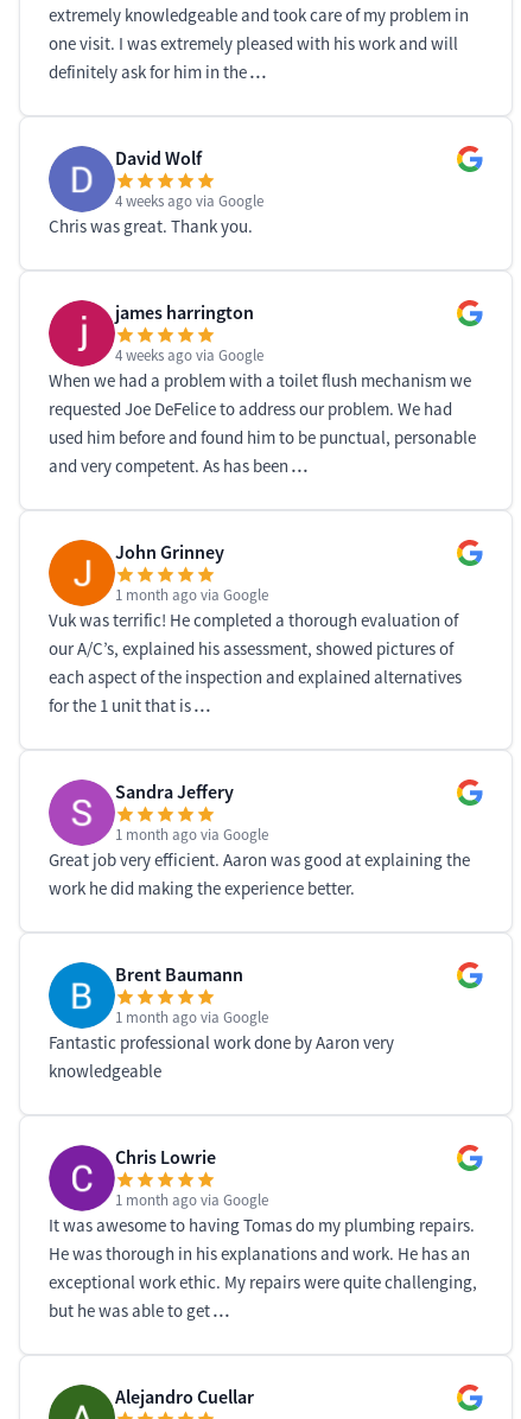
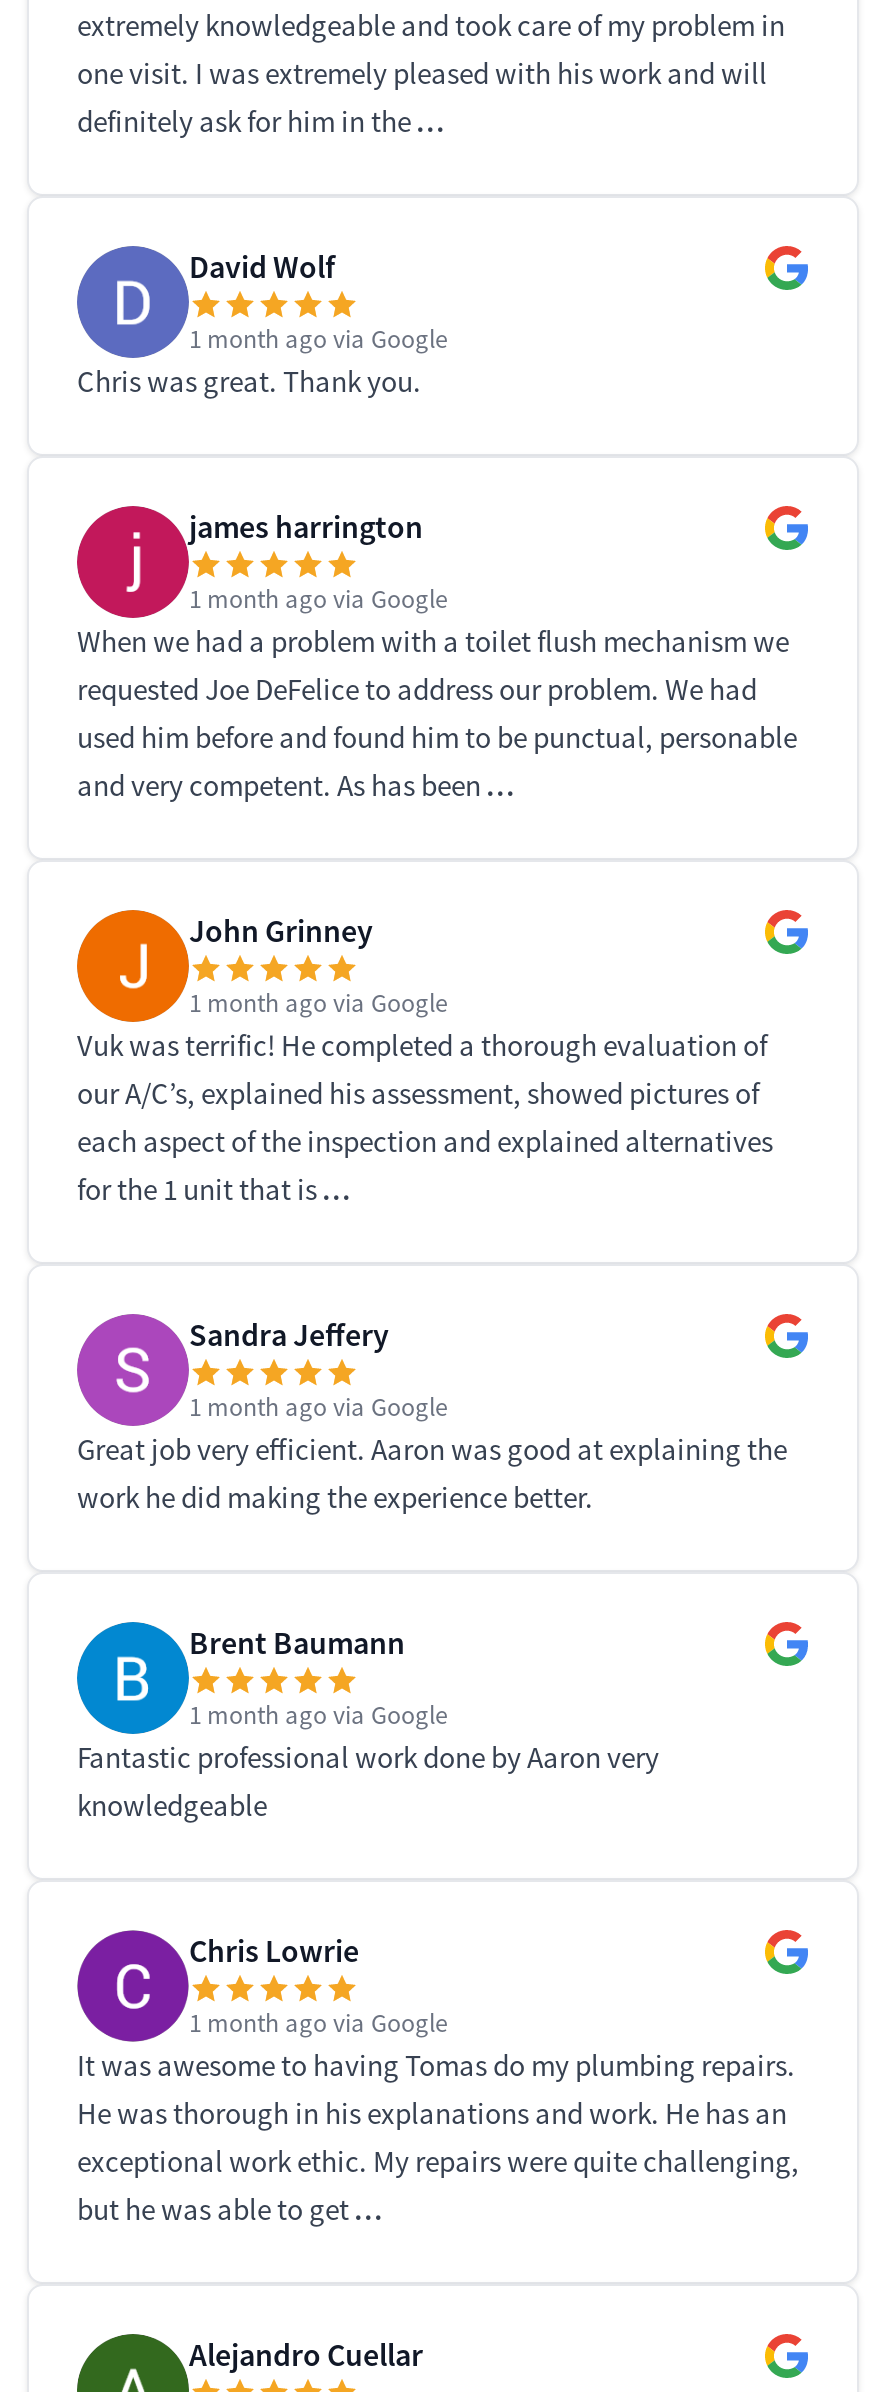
[115,190,263,211] 4 weeks ago via Google -> [189,321,447,355] 1 month ago via Google
[115,345,263,365] 4 weeks ago via Google -> [189,581,447,615] 1 month ago via Google

